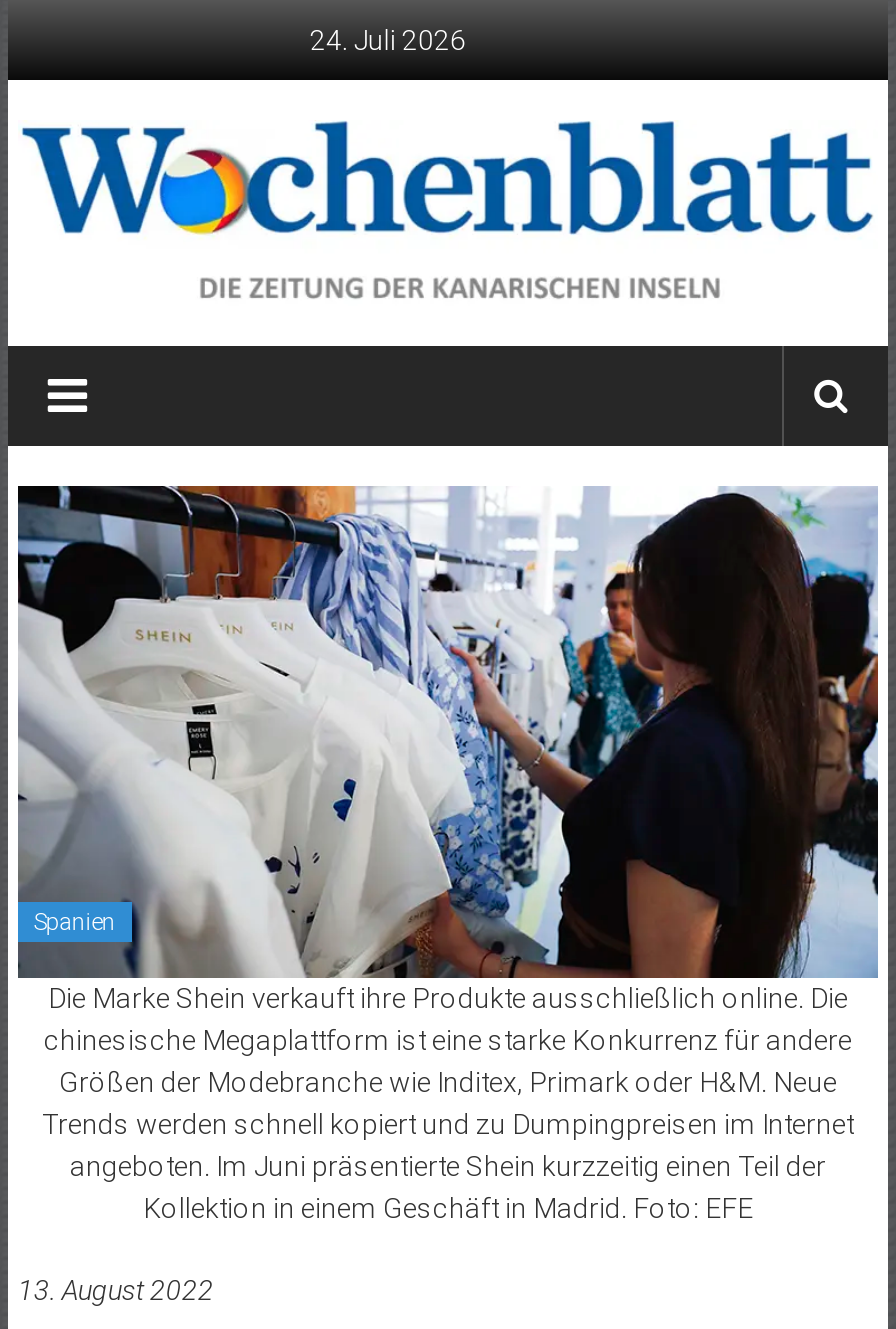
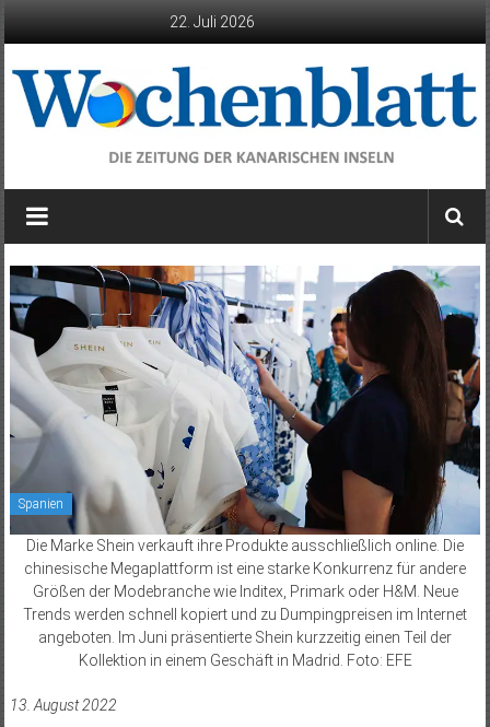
[310,24,466,56] 24. Juli 2026 -> [169,13,255,31] 22. Juli 2026

